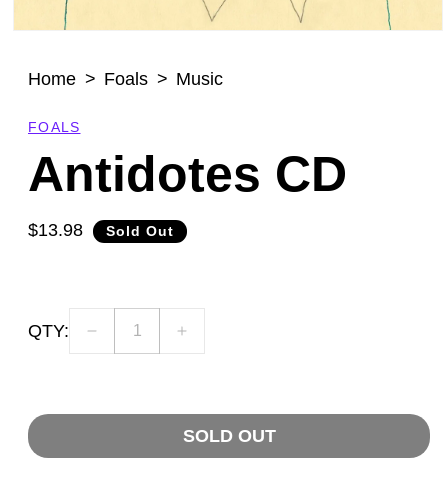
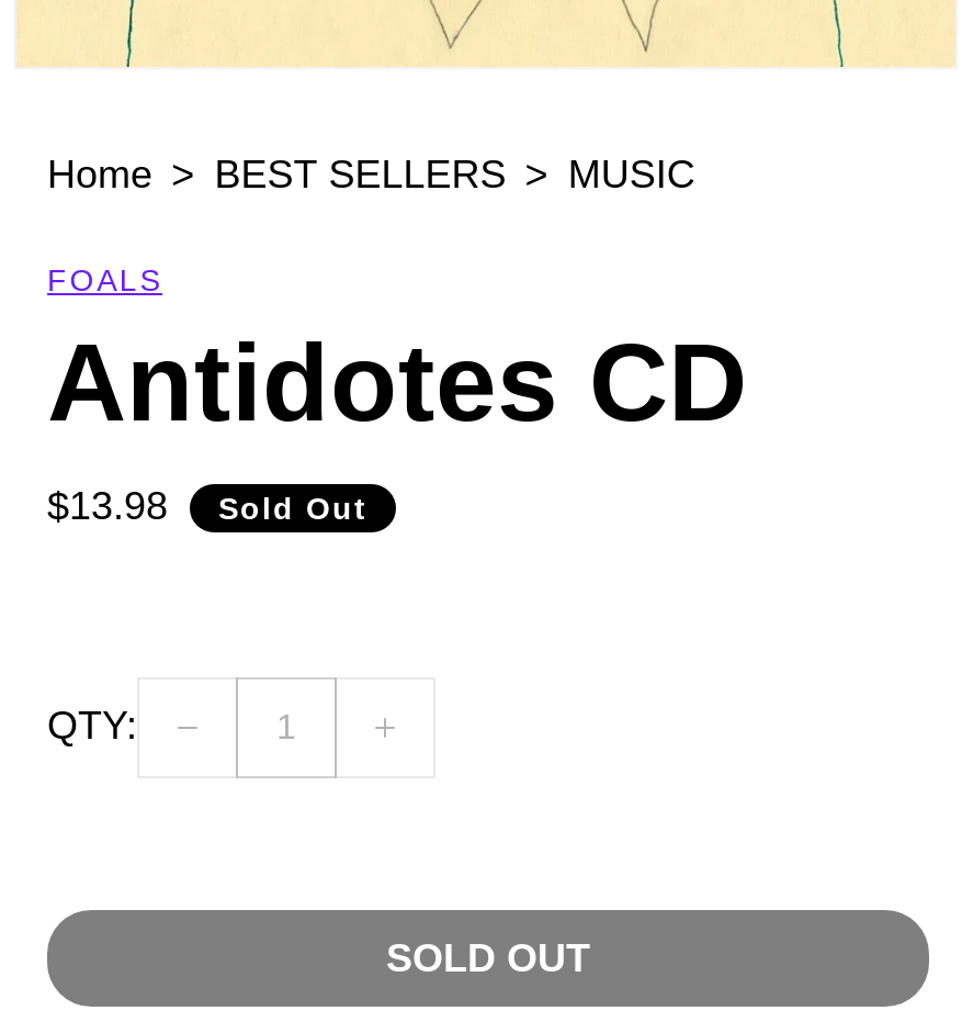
[104,69,223,89] Foals | Music -> [214,152,695,196] BEST SELLERS | MUSIC

